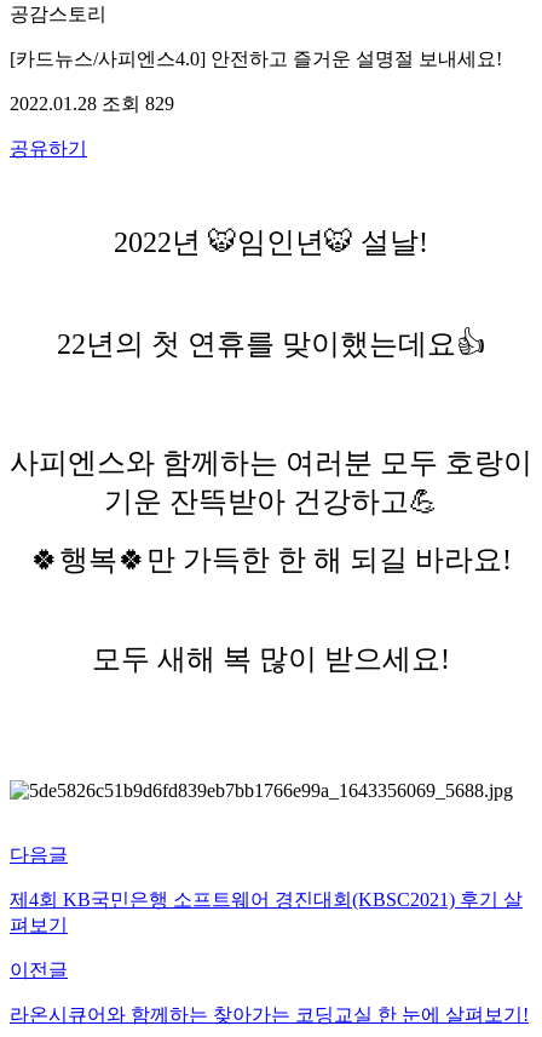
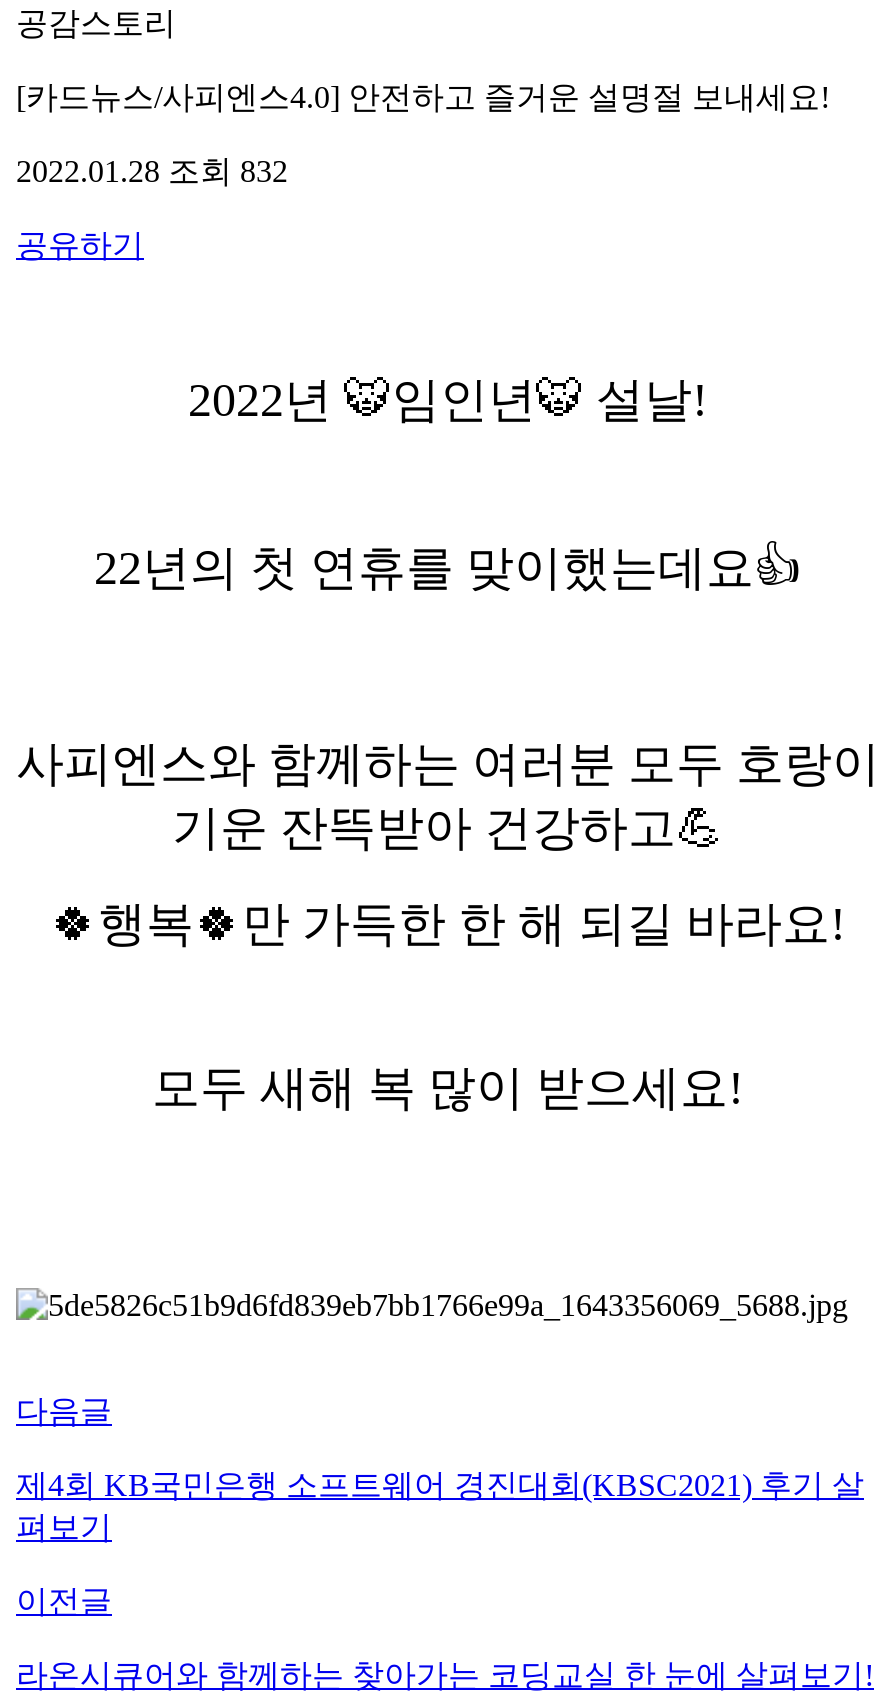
[10,93,174,114] 2022.01.28 조회 829 -> [16,154,288,188] 2022.01.28 조회 832

